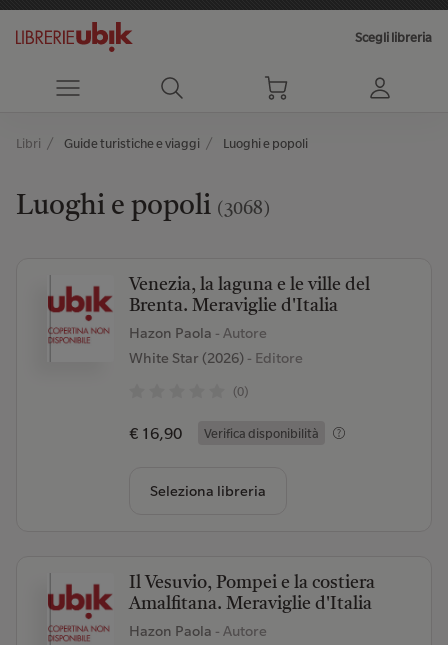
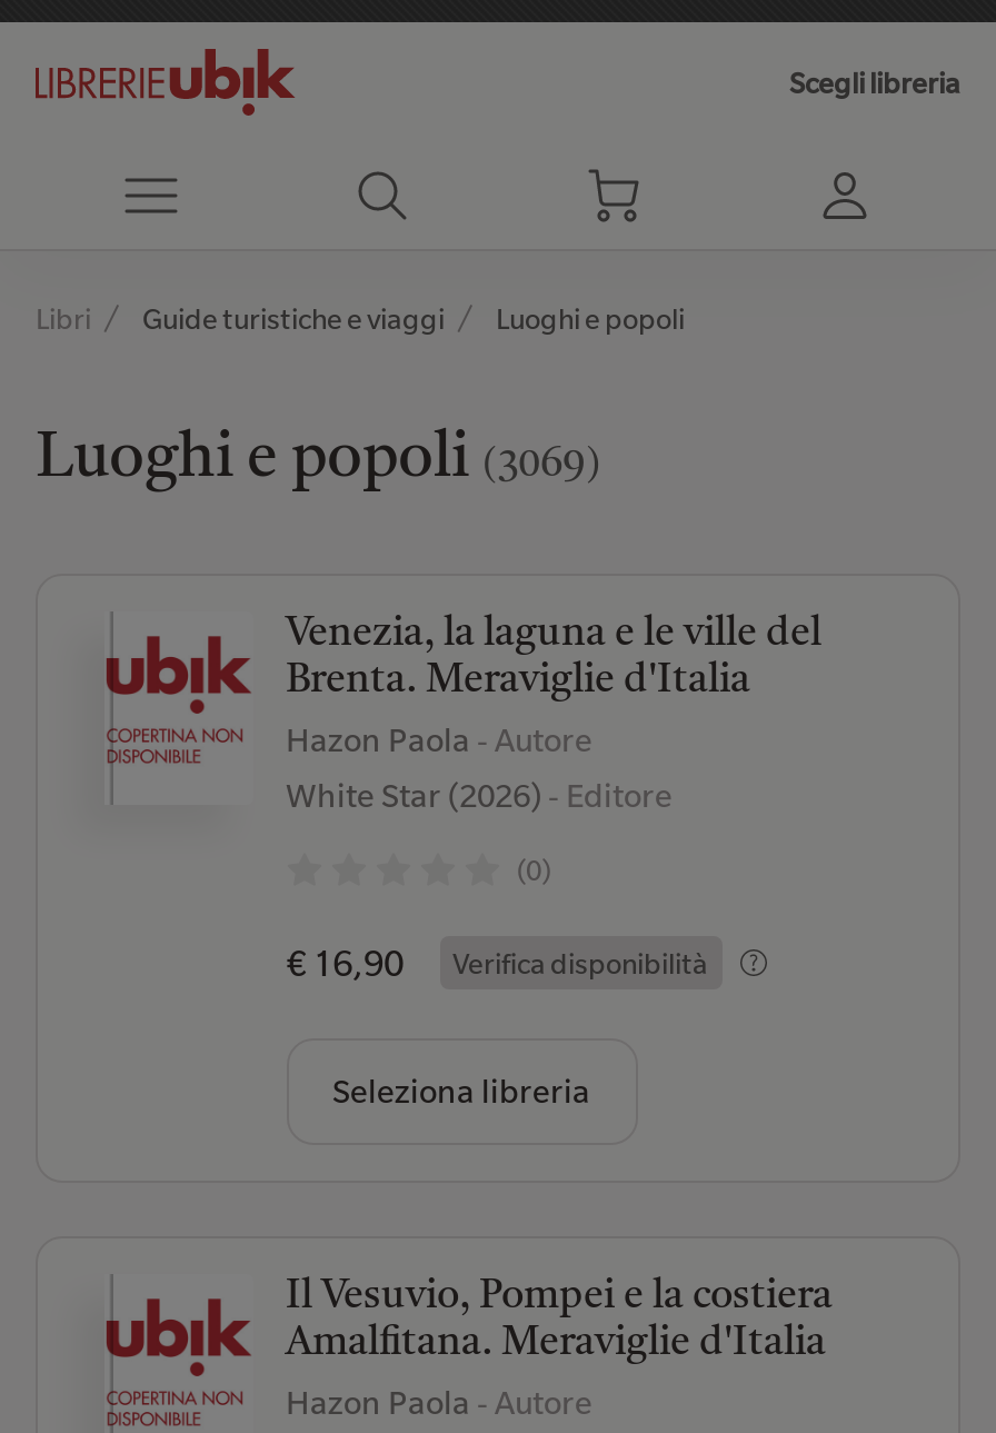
[16,193,270,221] Luoghi e popoli (3068) -> [36,429,600,491] Luoghi e popoli (3069)

